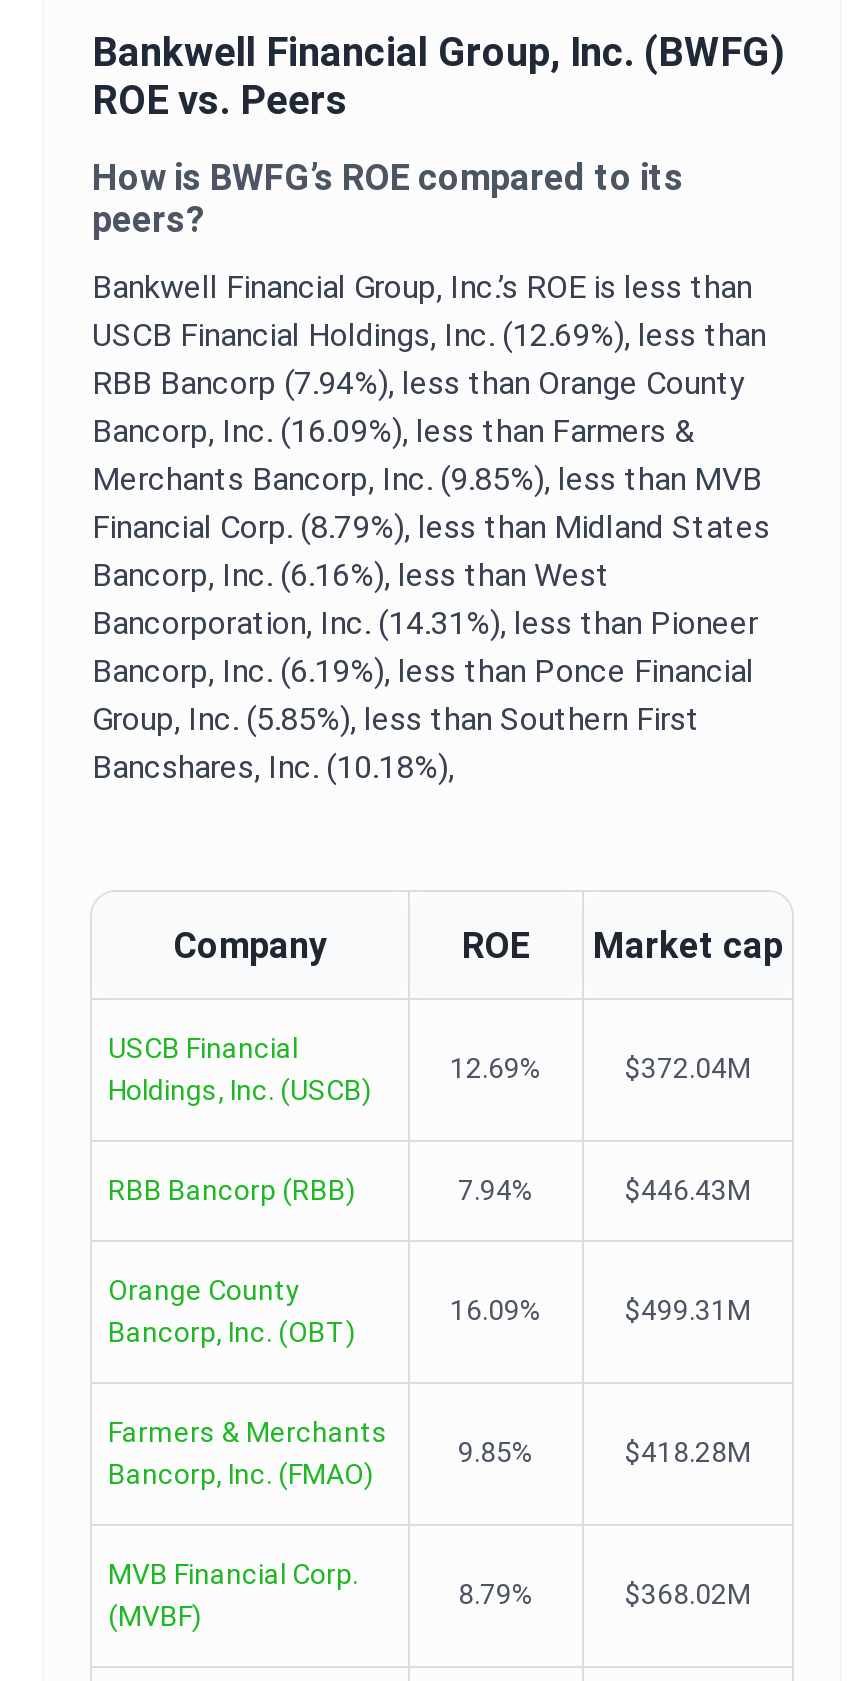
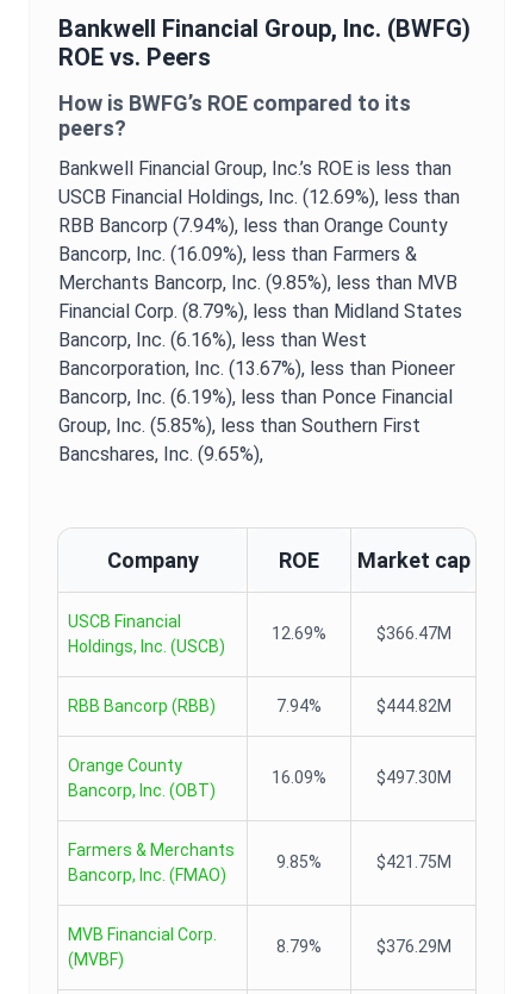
[92,604,758,642] Bancorporation, Inc. (14.31%), less than Pioneer -> [58,357,455,380] Bancorporation, Inc. (13.67%), less than Pioneer
[92,748,454,786] Bancshares, Inc. (10.18%), -> [58,443,263,465] Bancshares, Inc. (9.65%),
[625,1052,751,1084] $372.04M -> [376,624,451,643] $366.47M
[625,1174,751,1206] $446.43M -> [376,696,451,715] $444.82M
[625,1294,751,1326] $499.31M -> [376,768,451,787] $497.30M
[625,1436,751,1468] $418.28M -> [376,852,451,871] $421.75M
[625,1578,751,1610] $368.02M -> [376,937,451,956] $376.29M

